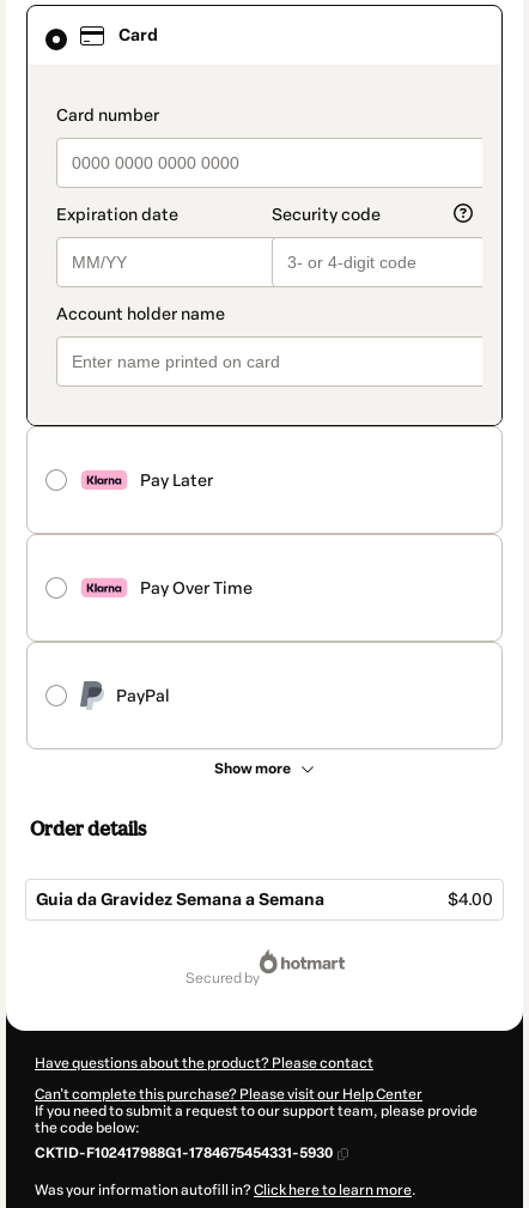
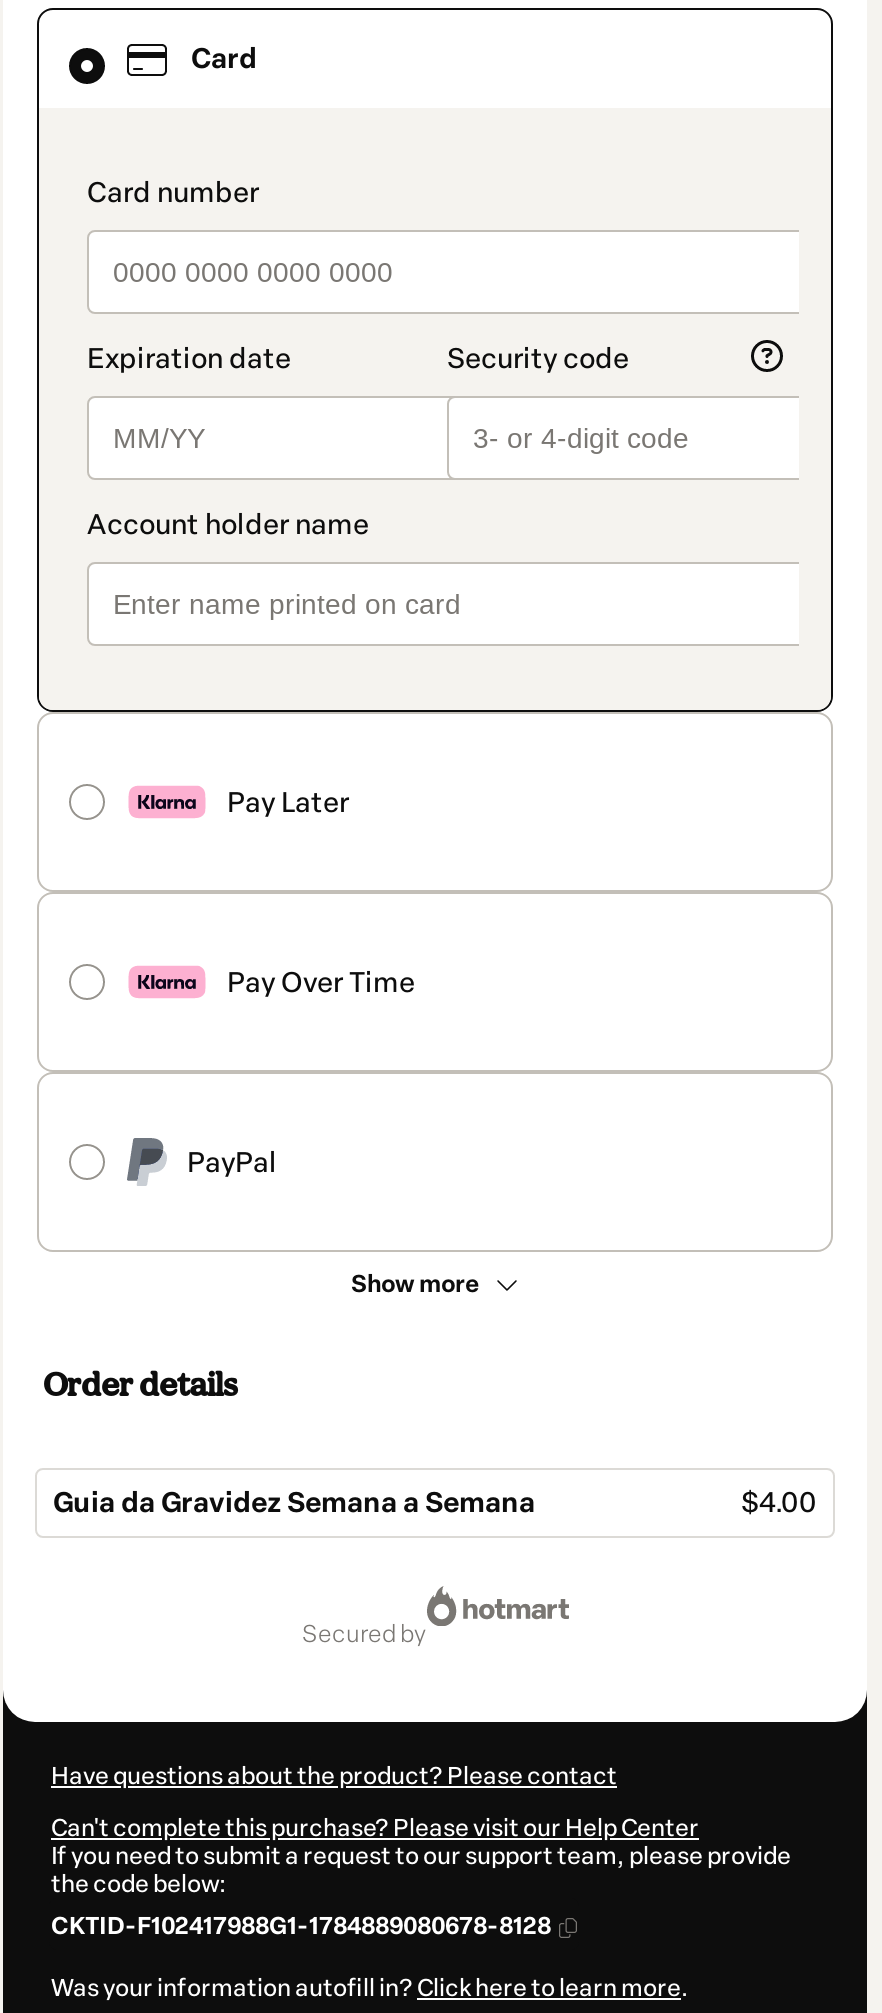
[35,1145,333,1162] CKTID-F102417988G1-1784675454331-5930 -> [51,1913,551,1941] CKTID-F102417988G1-1784889080678-8128

